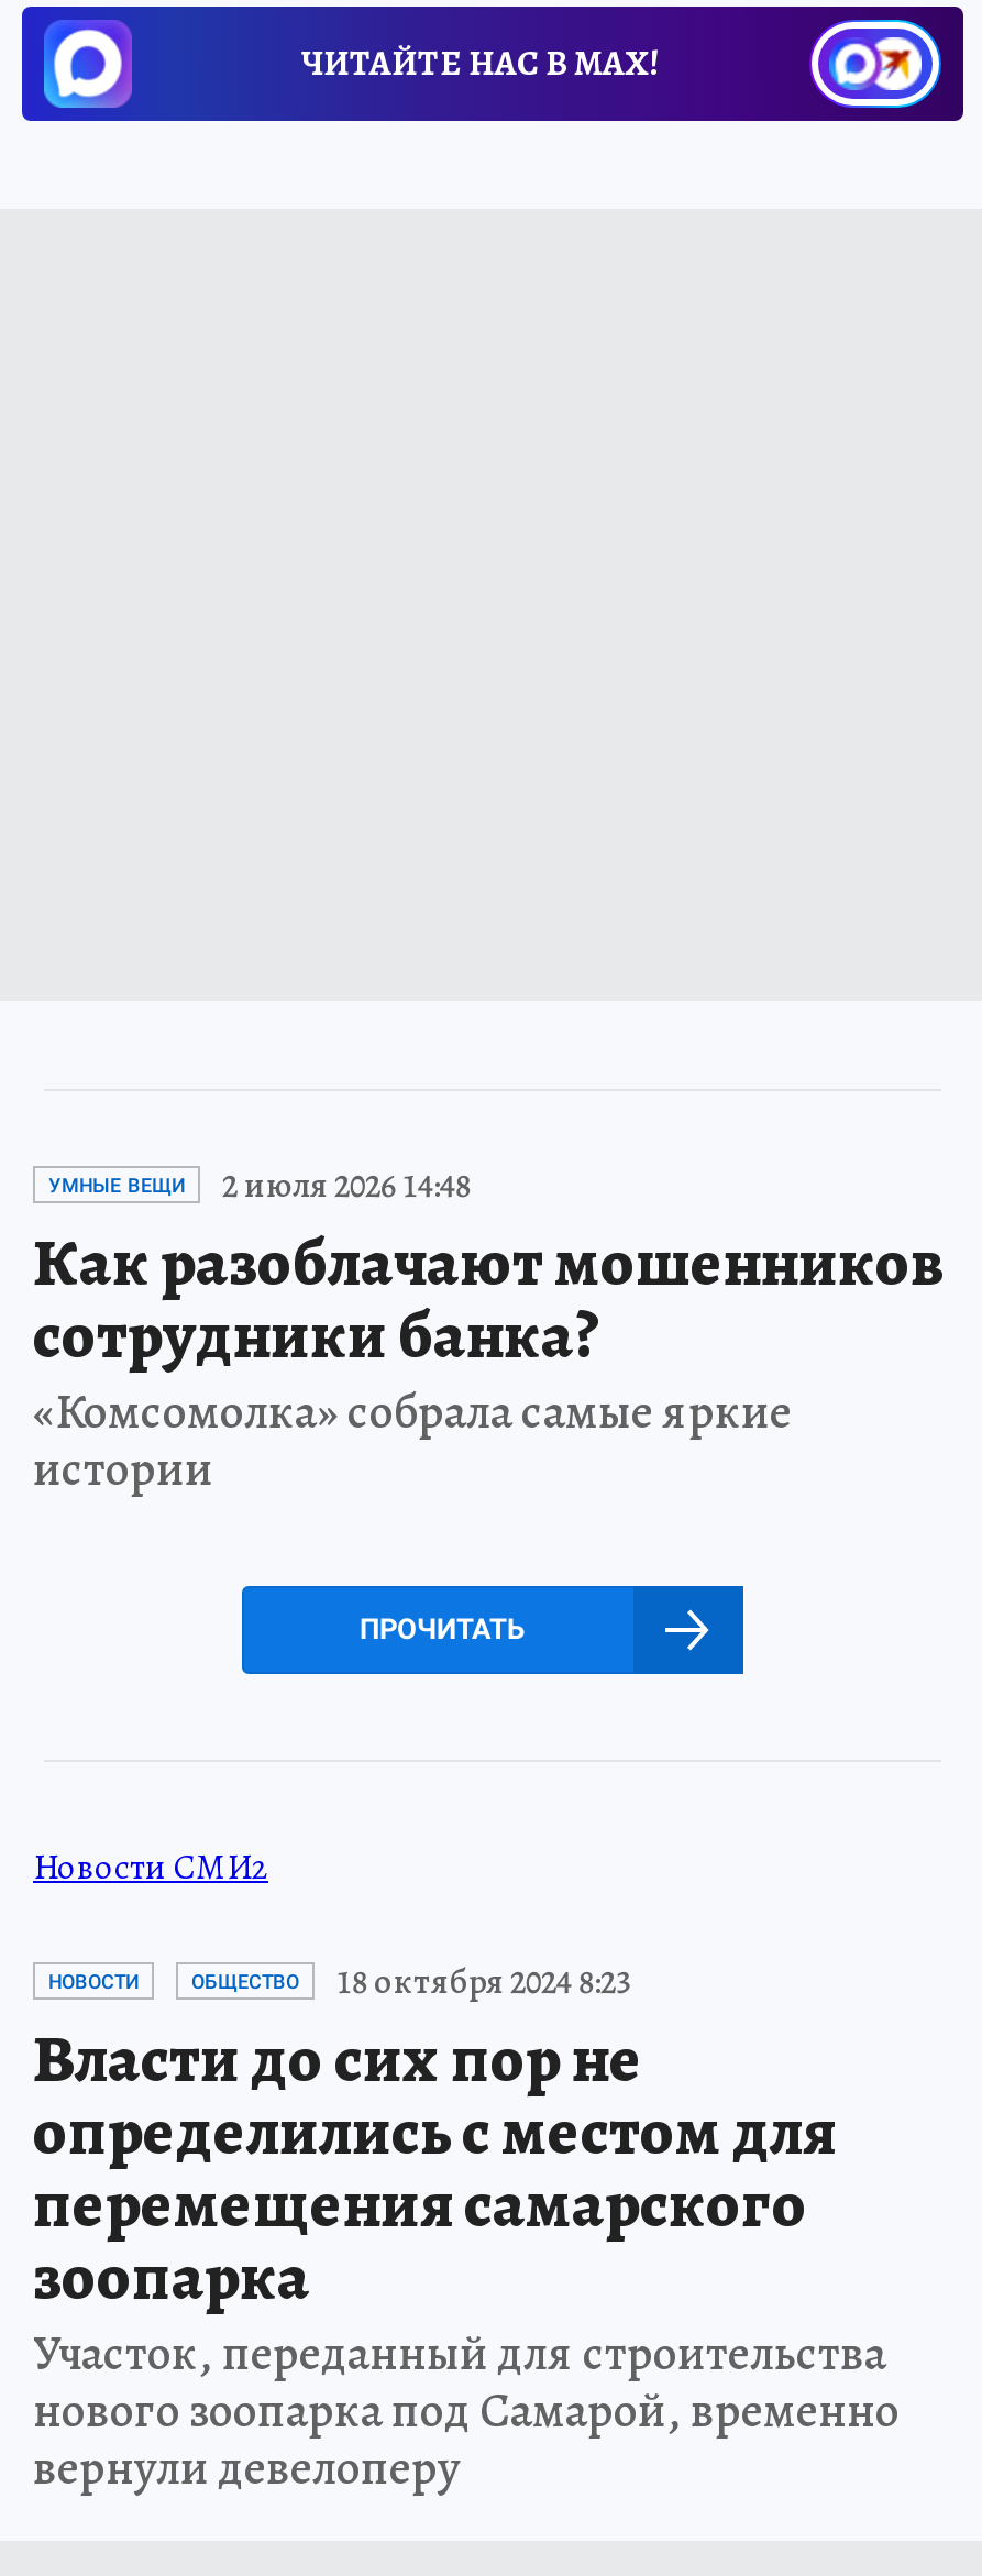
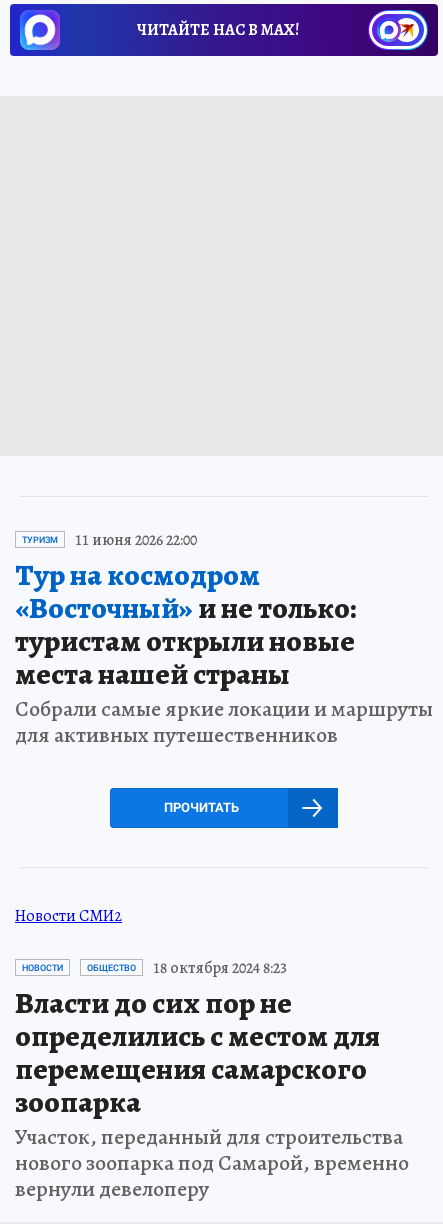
[33,1161,946,1502] УМНЫЕ ВЕЩИ | 2 июля 2026 14:48 | Как разоблачают мошенников | сотрудники банка? | «Комсомолка» собрала самые яркие | истории -> [15,529,433,750] ТУРИЗМ | 11 июня 2026 22:00 | Тур на космодром | «Восточный»и не только: | туристам открыли новые | места нашей страны | Собрали самые яркие локации и маршруты | для активных путешественников

